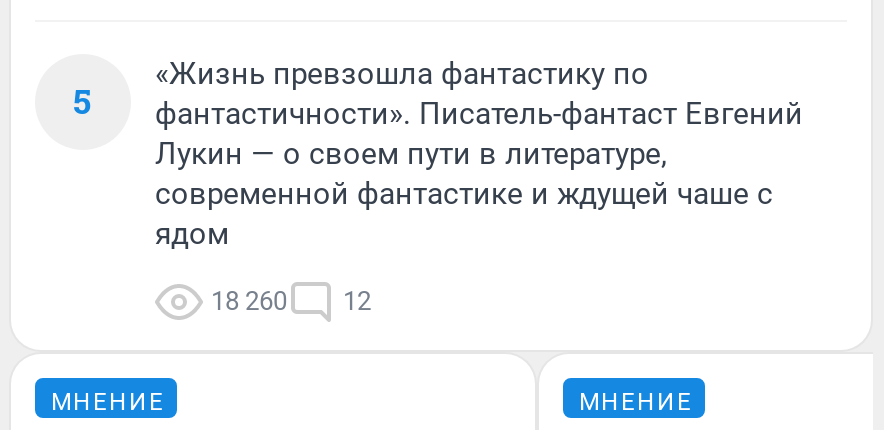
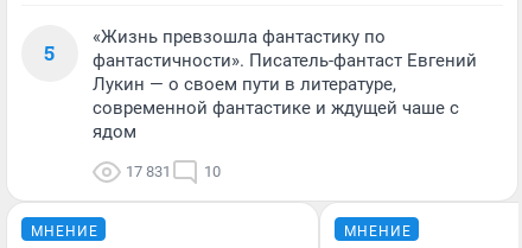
[211,287,287,317] 18 260 -> [126,163,171,181] 17 831
[343,287,371,317] 12 -> [204,163,221,181] 10

